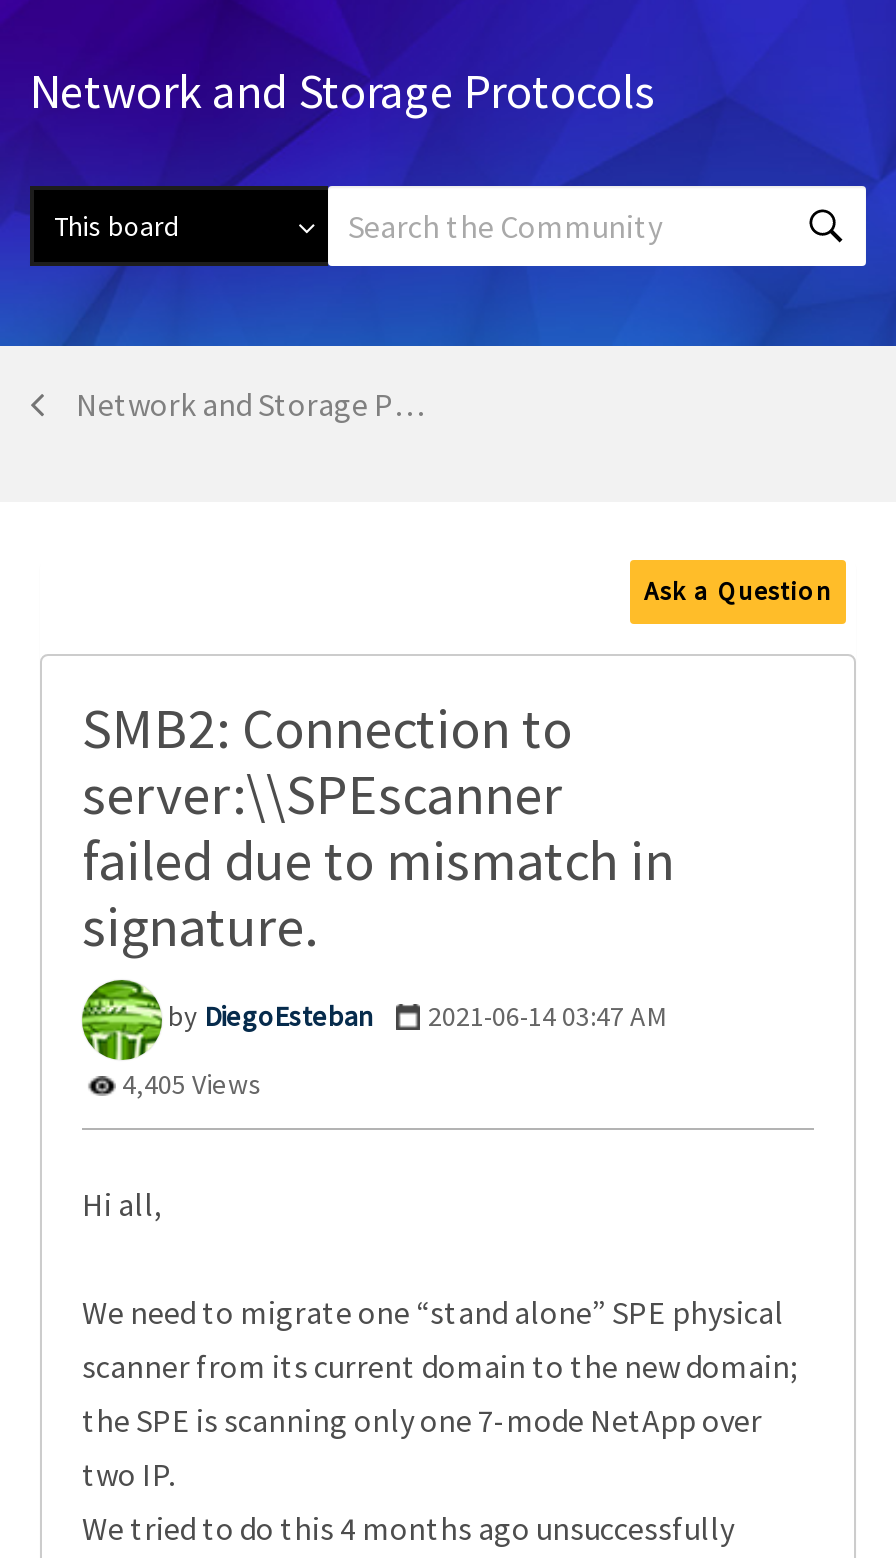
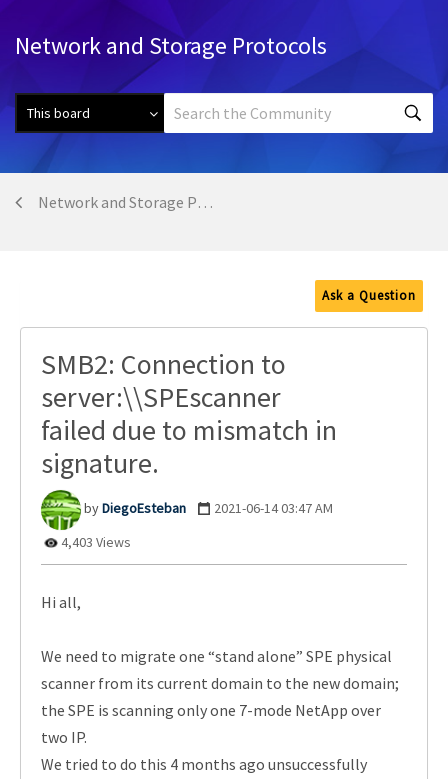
[116,1066,262,1102] 4,405 Views -> [58,533,131,551] 4,403 Views

